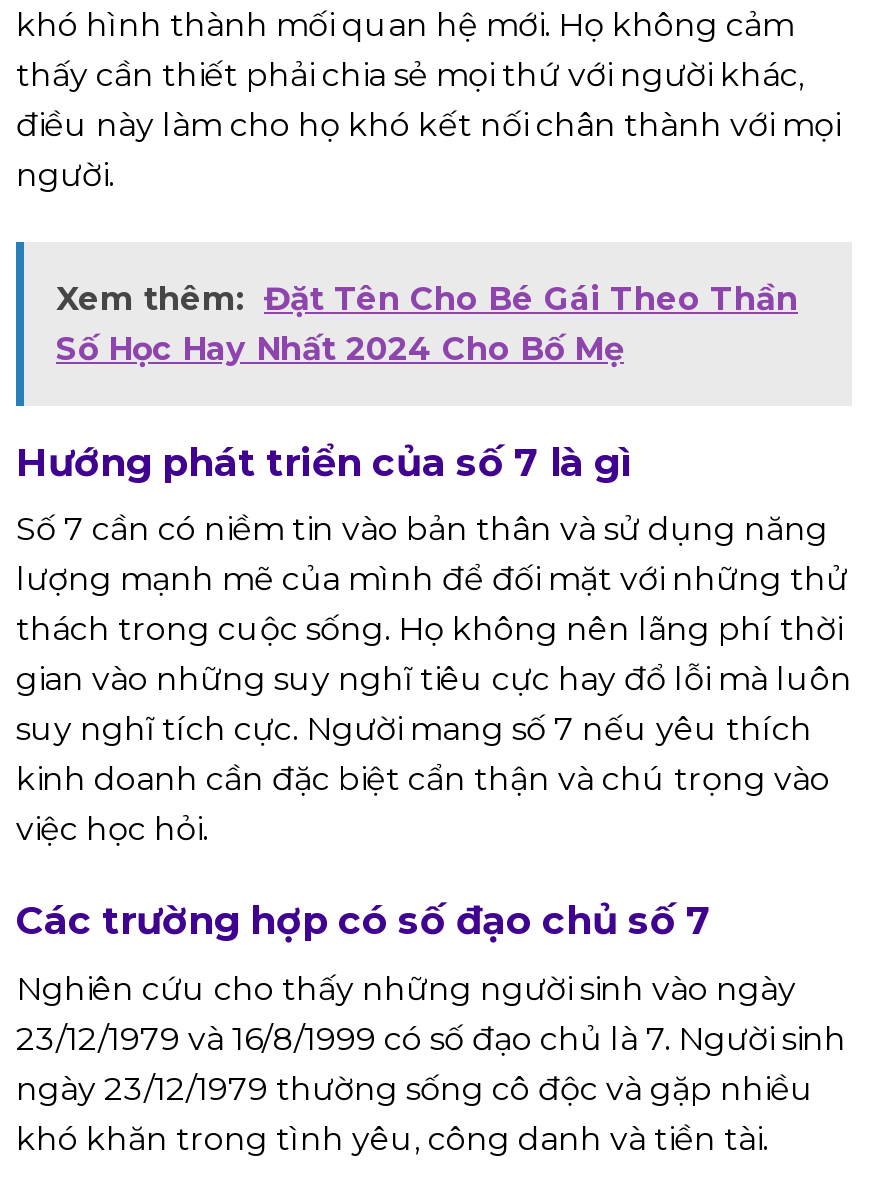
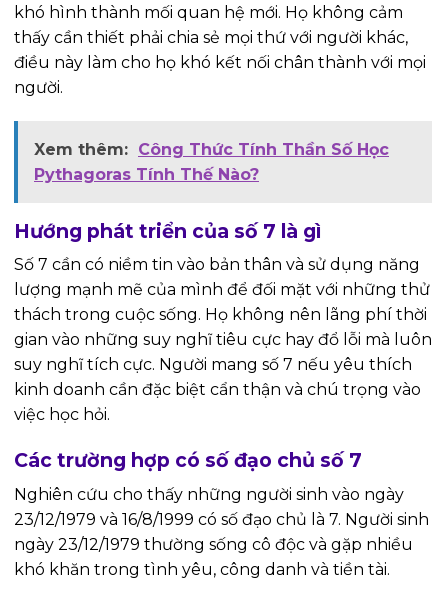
[56,280,798,368] Xem thêm: Đặt Tên Cho Bé Gái Theo Thần | Số Học Hay Nhất 2024 Cho Bố Mẹ -> [34,140,389,184] Xem thêm: Công Thức Tính Thần Số Học | Pythagoras Tính Thế Nào?

